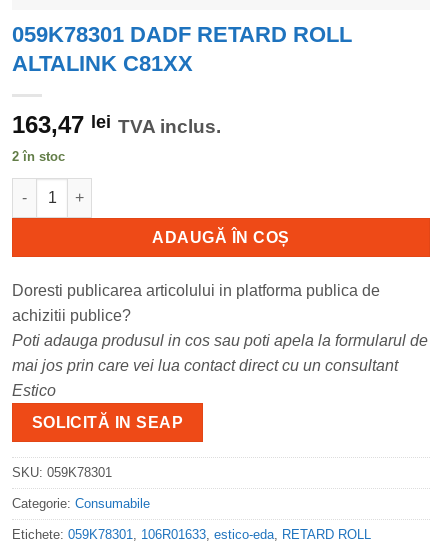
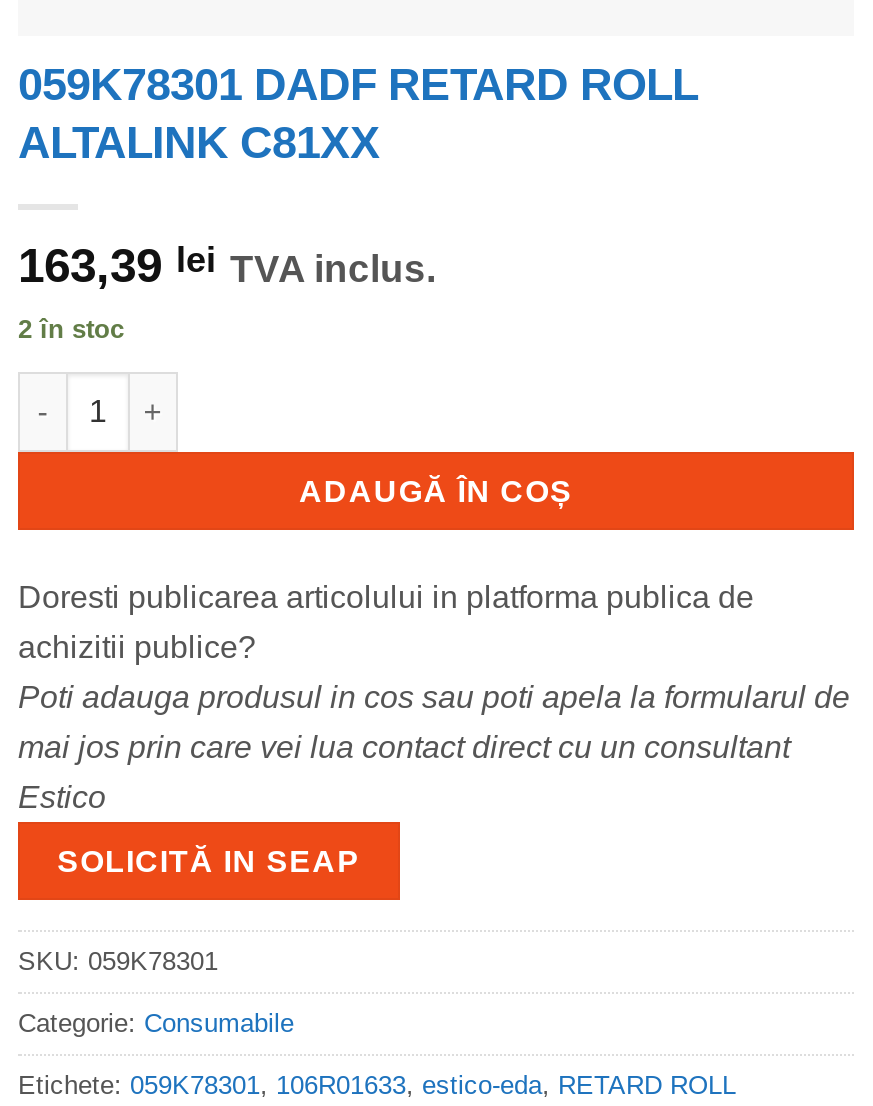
[12,111,221,138] 163,47 lei TVA inclus. -> [18,238,436,292] 163,39 lei TVA inclus.

